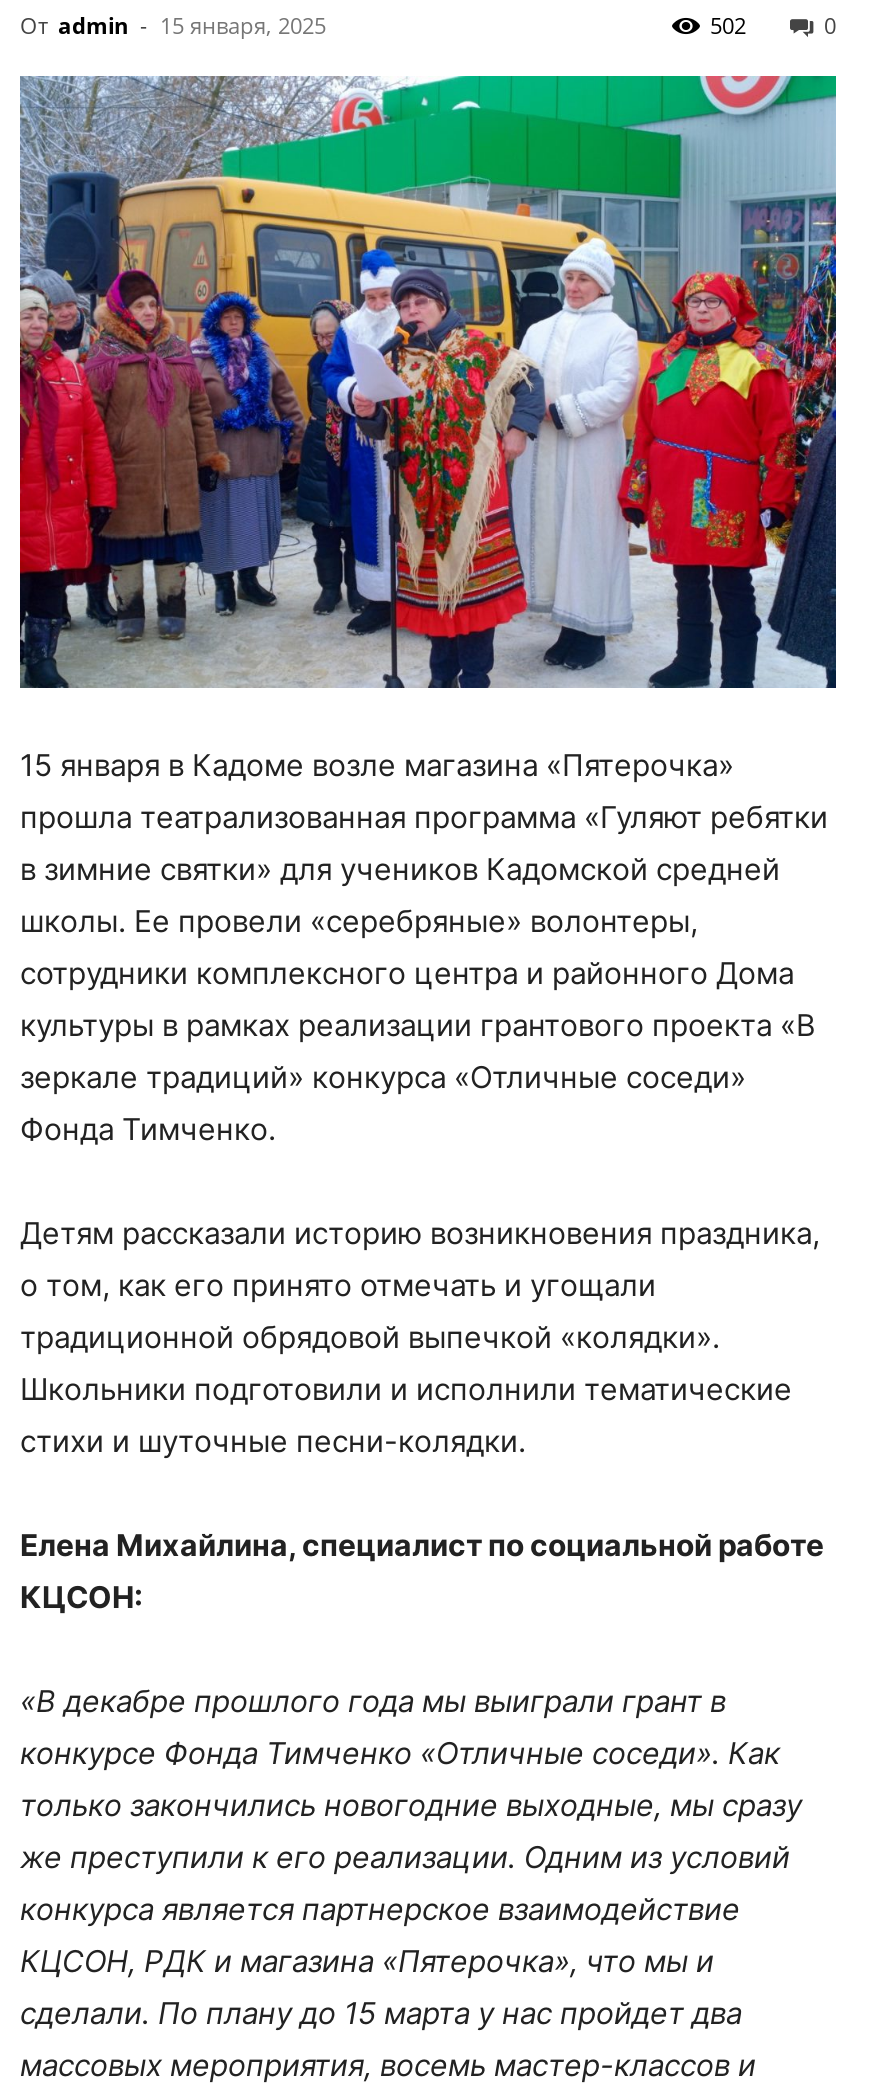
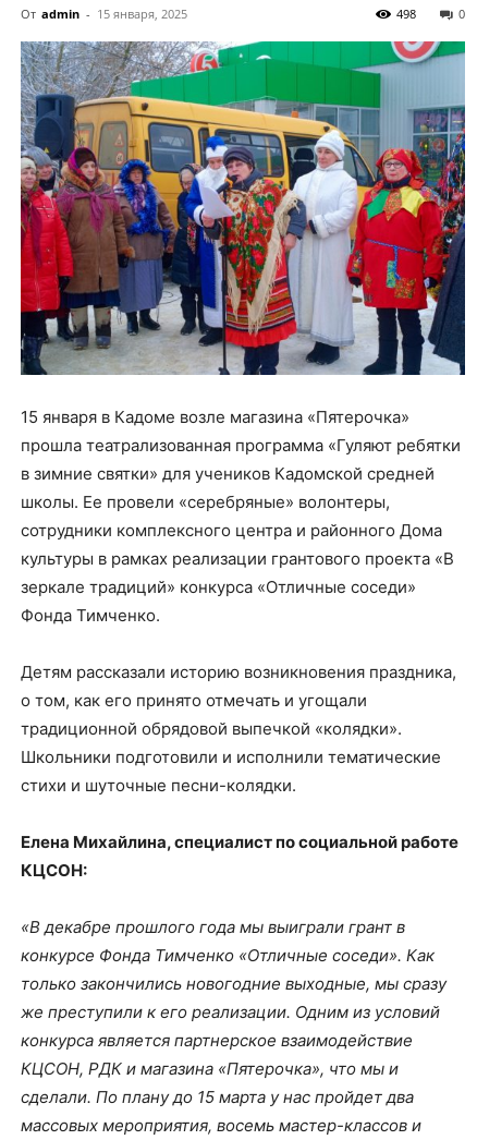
[710,10,746,40] 502 -> [396,5,416,22] 498

